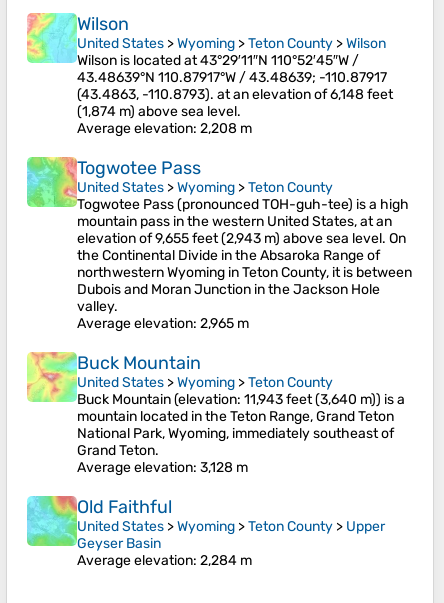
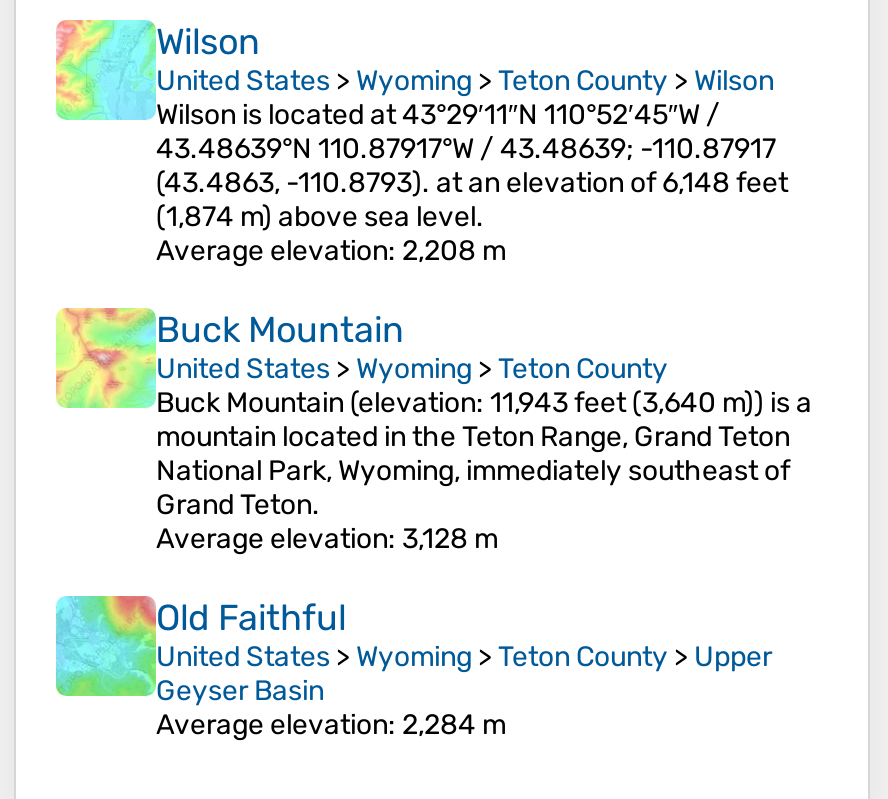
[26,156,412,332] [image] | Togwotee Pass | United States > Wyoming > Teton County | Togwotee Pass (pronounced TOH-guh-tee) is a high | mountain pass in the western United States, at an | elevation of 9,655 feet (2,943 m) above sea level. On | the Continental Divide in the Absaroka Range of | northwestern Wyoming in Teton County, it is between | Dubois and Moran Junction in the Jackson Hole | valley. | Average elevation: 2,965 m -> none

